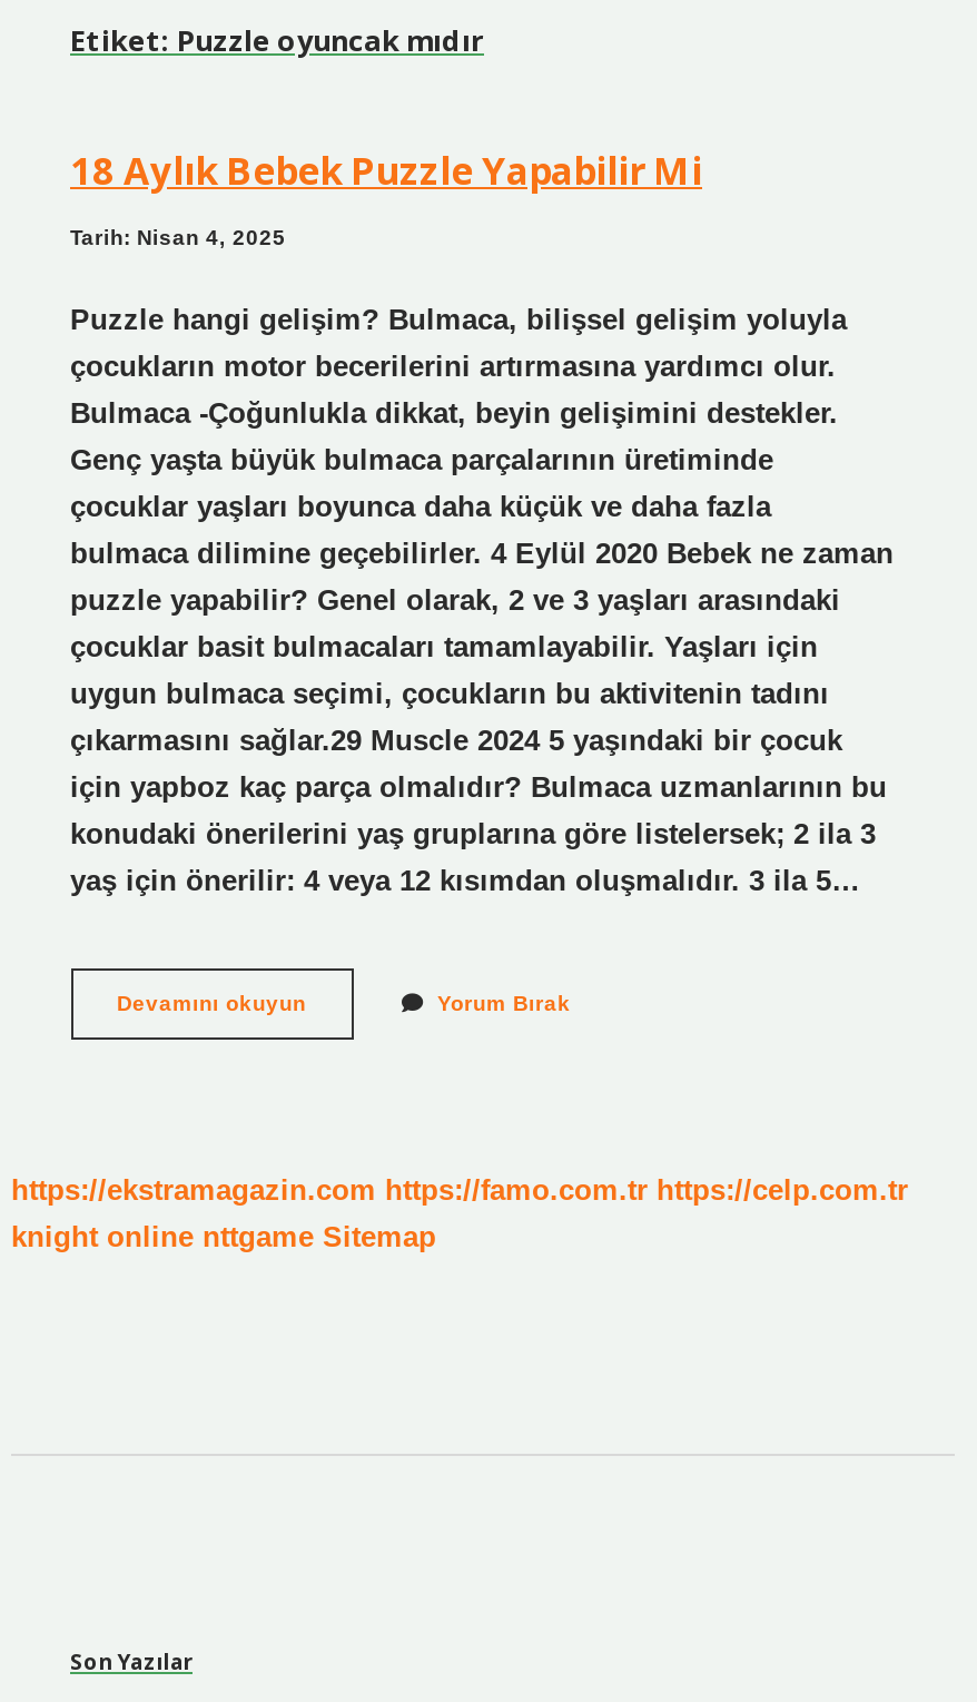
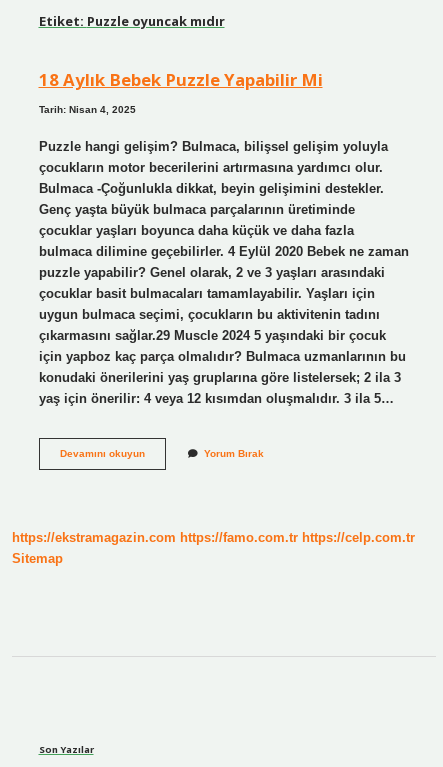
[11,1221,436,1254] knight online nttgame Sitemap -> [12,551,63,566] Sitemap

